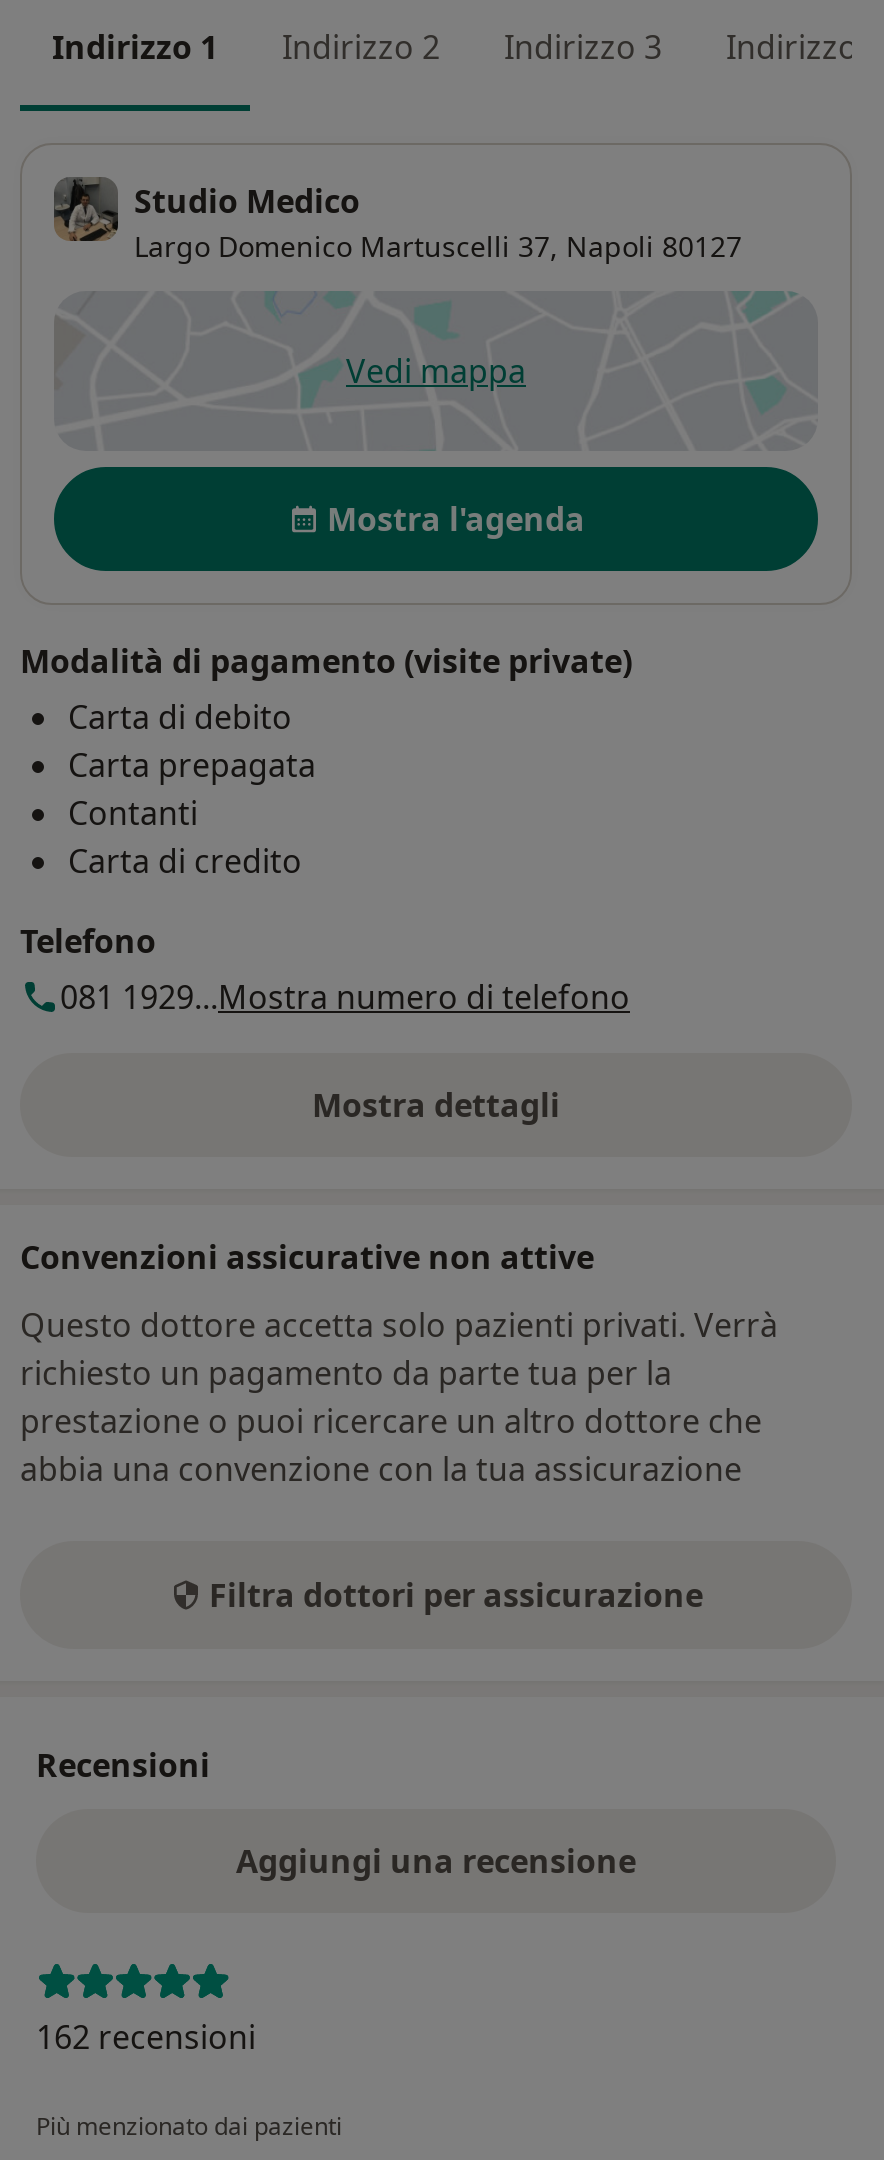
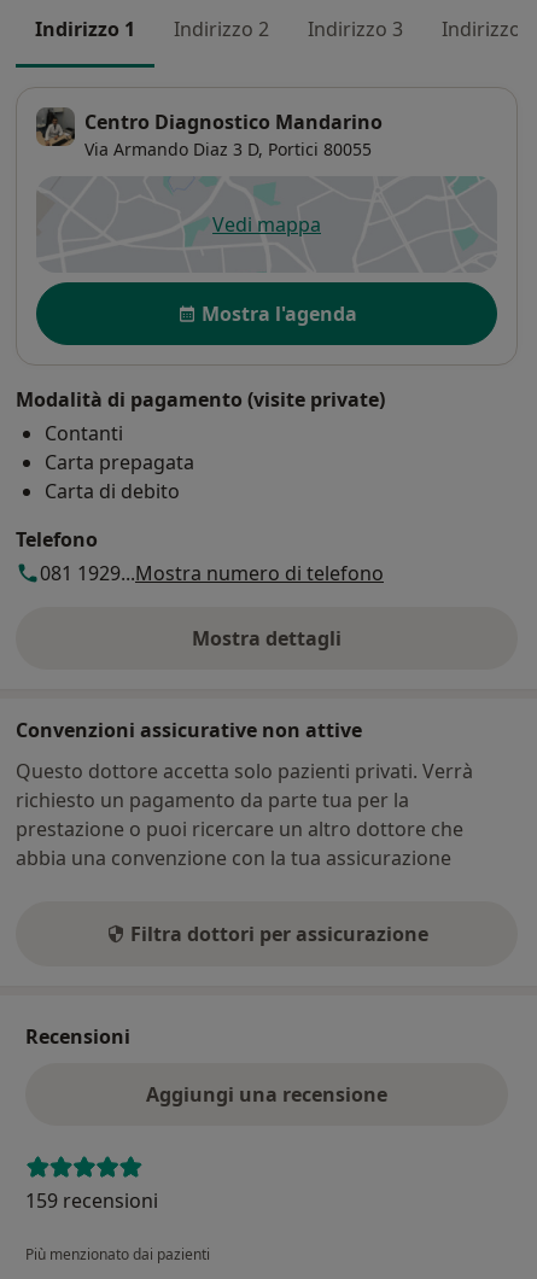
[134,178,742,264] Studio Medico | Largo Domenico Martuscelli 37, Napoli 80127 -> [84,108,383,160] Centro Diagnostico Mandarino | Via Armando Diaz 3 D, Portici 80055
moved [68,694,316,786] -> [45,448,194,504]: Carta prepagata | Carta di debito
moved [68,790,198,834] -> [45,420,123,446]: Contanti
[68,838,302,882] Carta di credito -> none
[36,2014,256,2058] 162 recensioni -> [25,1187,158,1213] 159 recensioni

